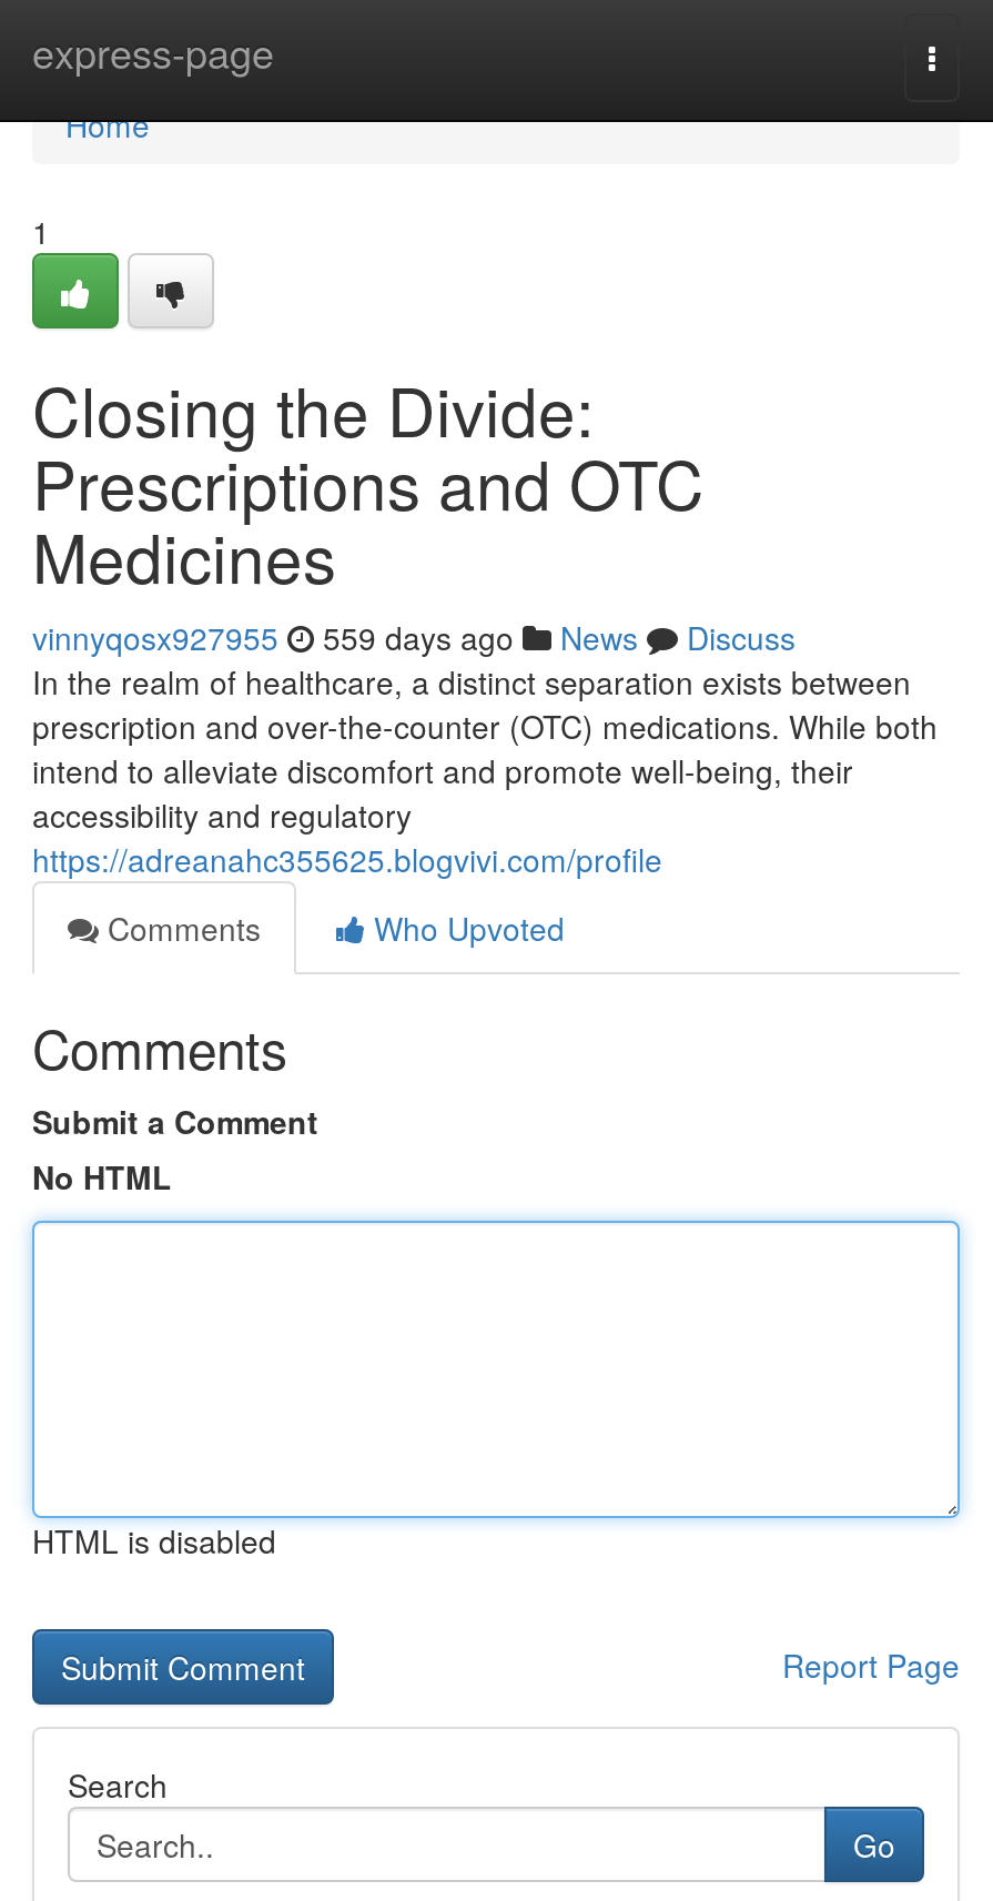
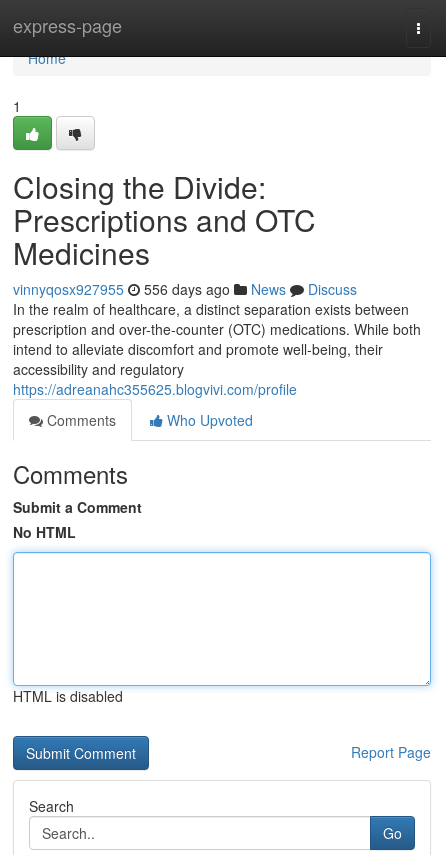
[32,615,796,659] vinnyqosx927955 559 days ago News Discuss -> [13,279,357,299] vinnyqosx927955 556 days ago News Discuss

